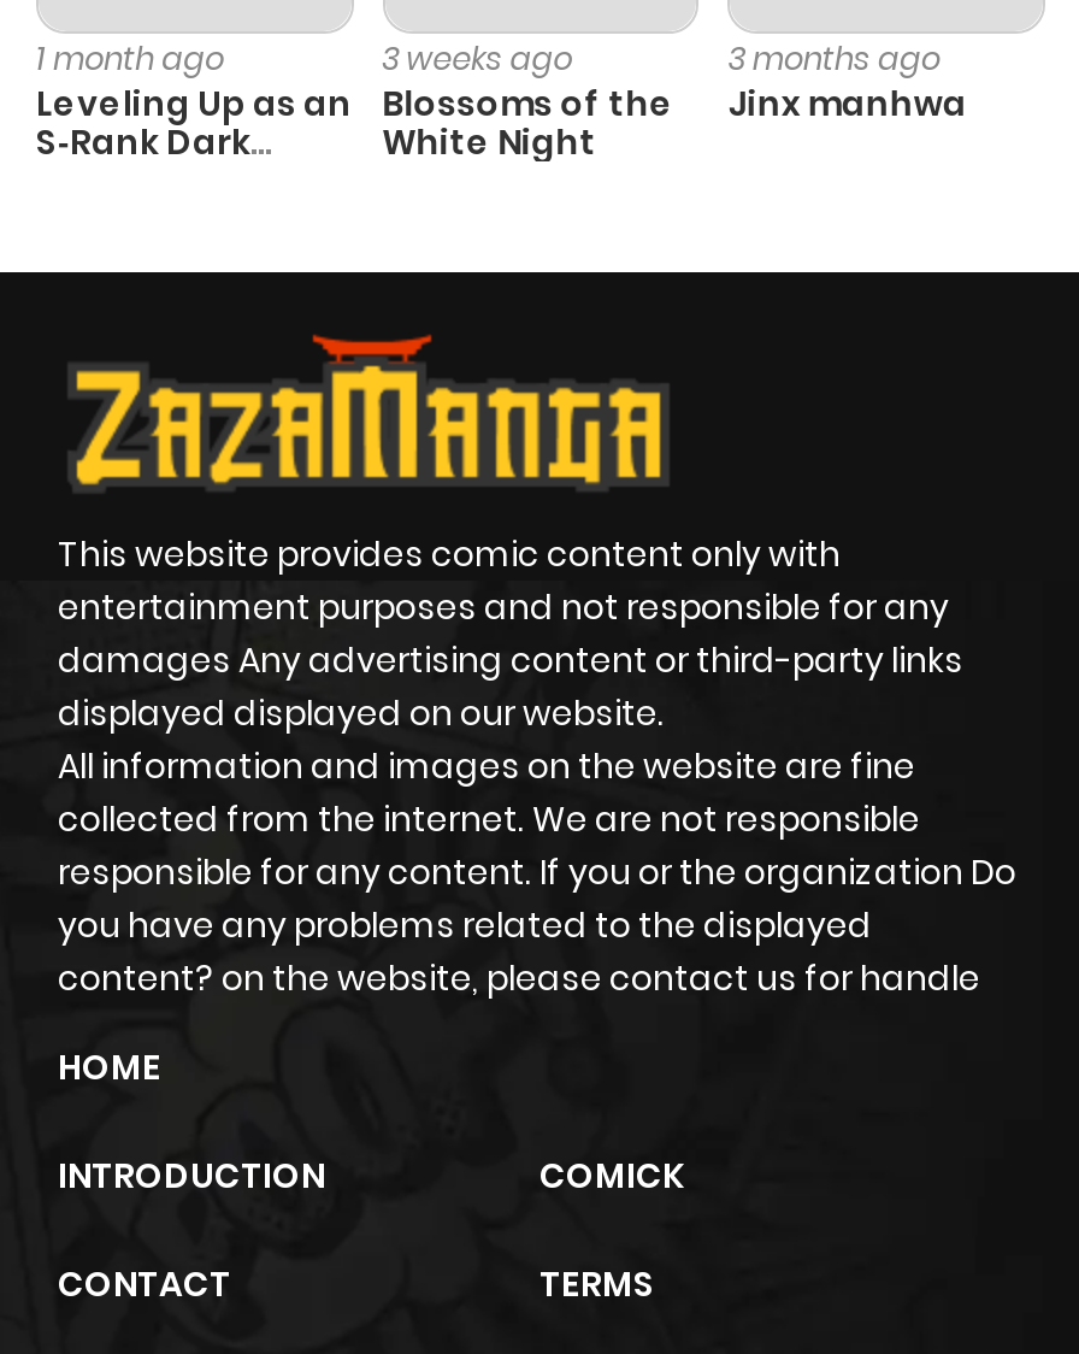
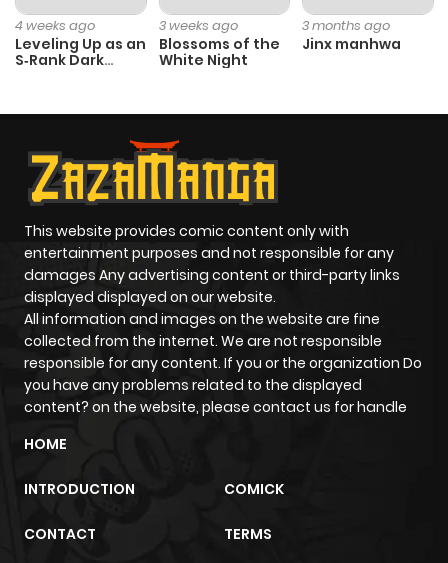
[36,37,224,83] 1 month ago -> [15,16,95,35] 4 weeks ago

